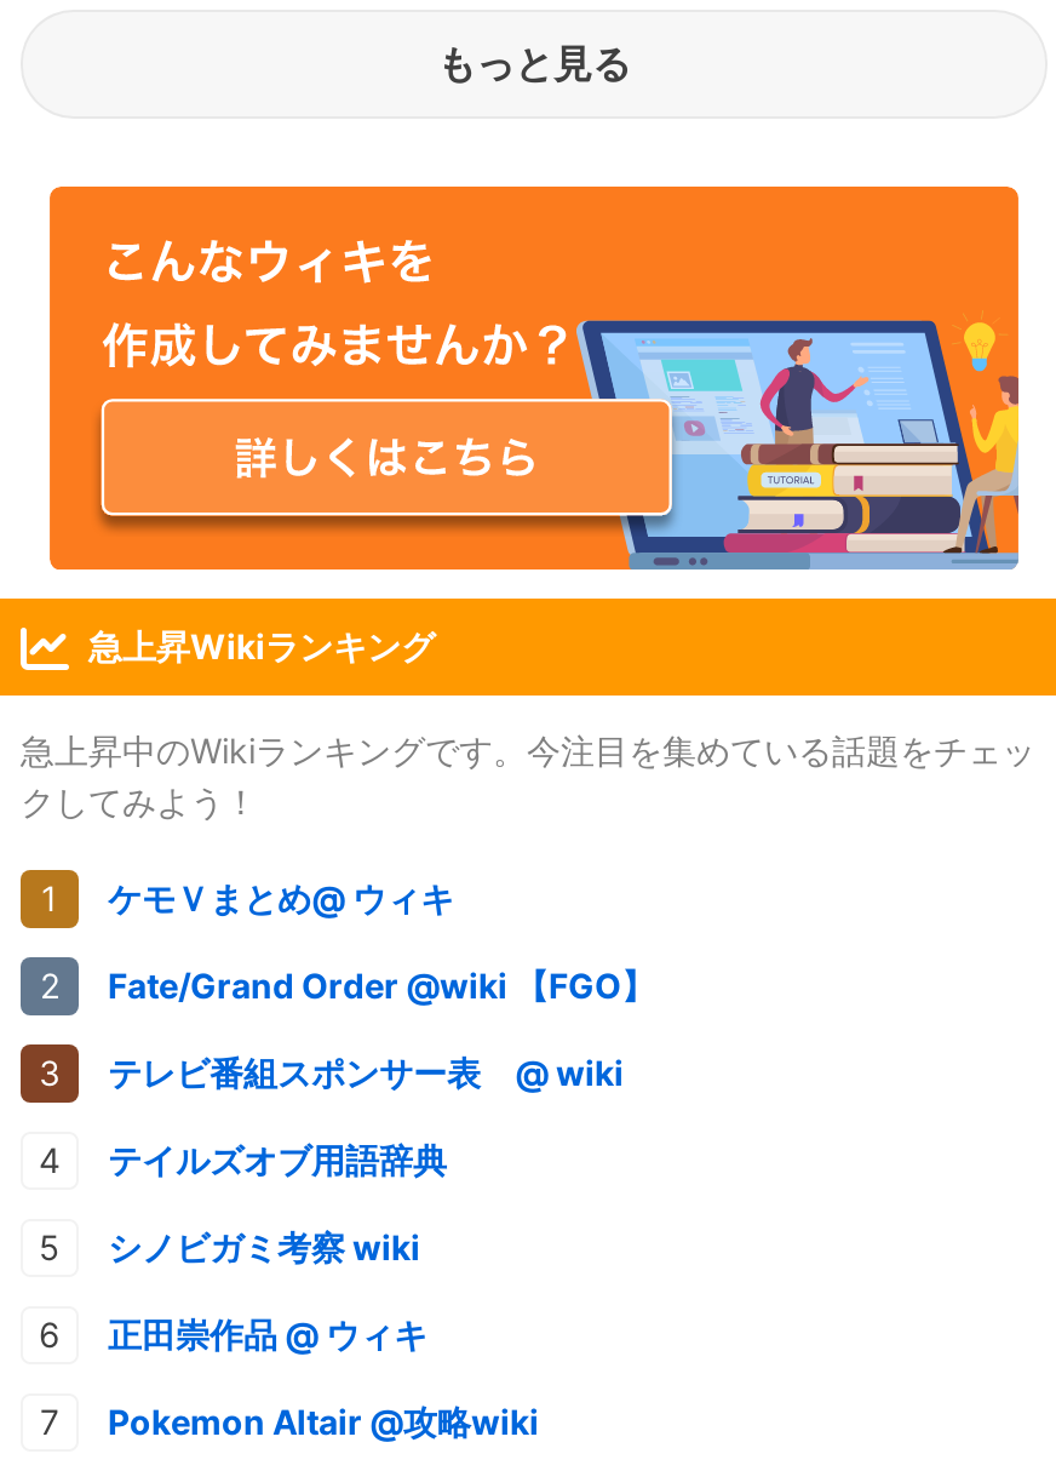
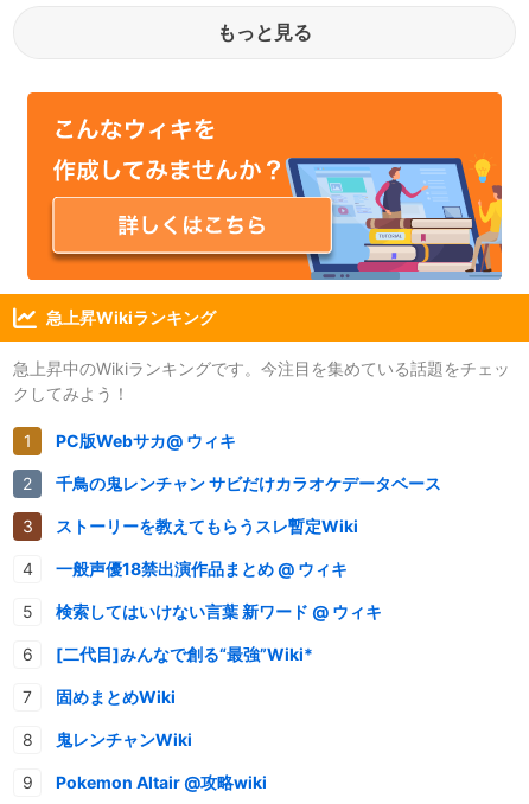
[108,876,655,1354] ケモＶまとめ@ ウィキ | Fate/Grand Order @wiki 【FGO】 | テレビ番組スポンサー表 @ wiki | テイルズオブ用語辞典 | シノビガミ考察 wiki | 正田崇作品 @ ウィキ -> [56,430,441,749] PC版Webサカ@ ウィキ | 千鳥の鬼レンチャン サビだけカラオケデータベース | ストーリーを教えてもらうスレ暫定Wiki | 一般声優18禁出演作品まとめ @ ウィキ | 検索してはいけない言葉 新ワード @ ウィキ | [二代目]みんなで創る“最強”Wiki* | 固めまとめWiki | 鬼レンチャンWiki

